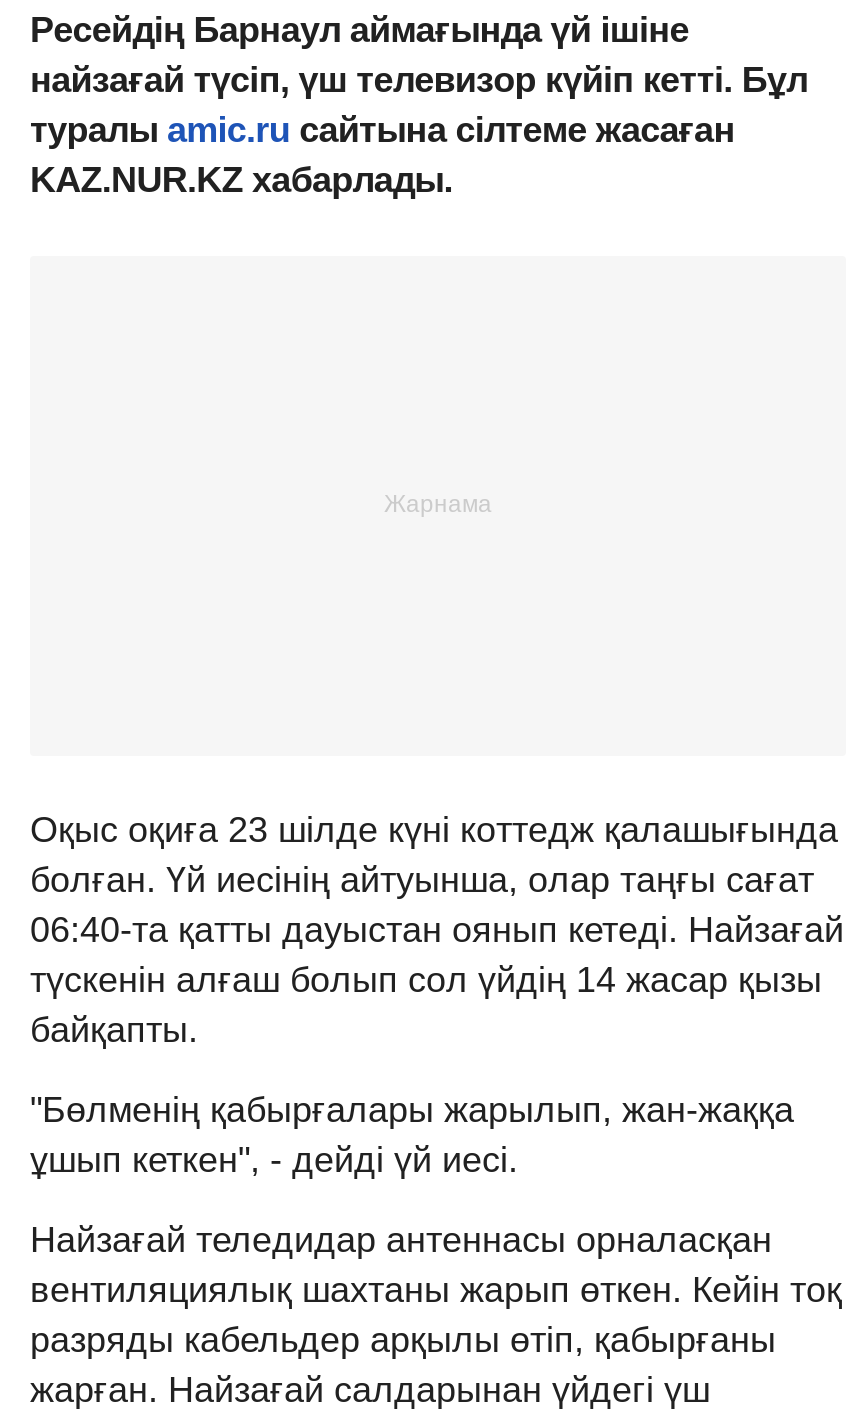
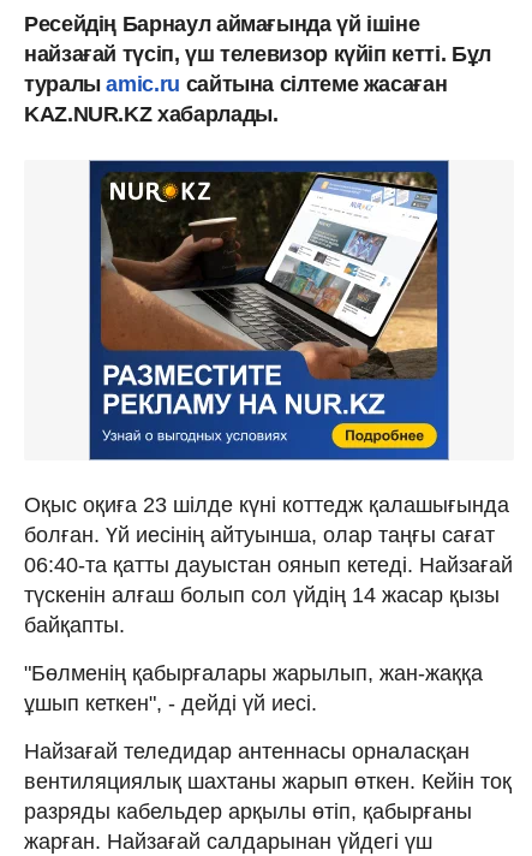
none -> [88,159,450,462] [image]

